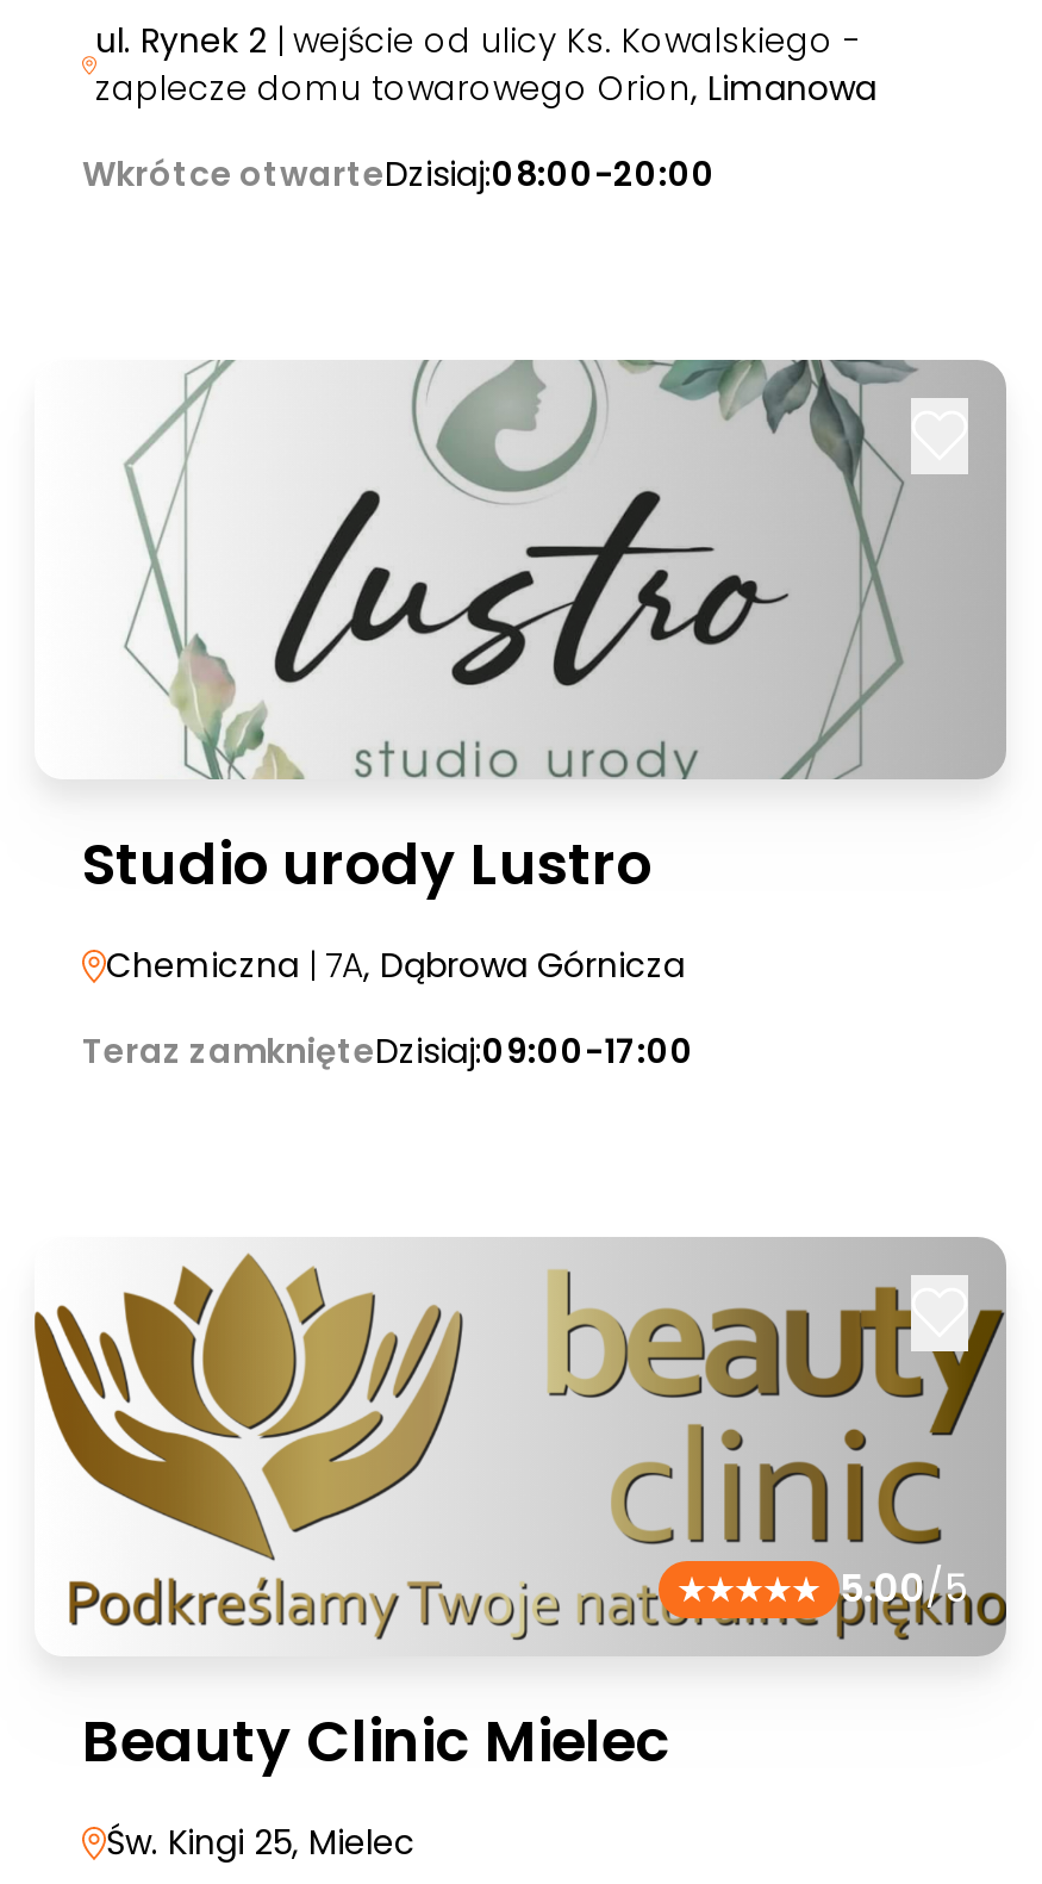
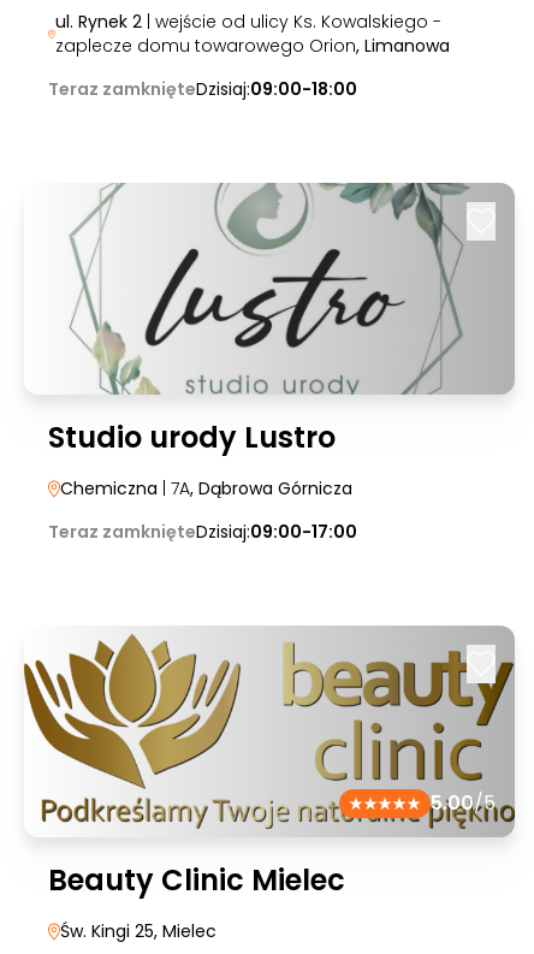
[82,150,716,198] Wkrótce otwarteDzisiaj:08:00-20:00 -> [48,77,357,101] Teraz zamknięteDzisiaj:09:00-18:00

